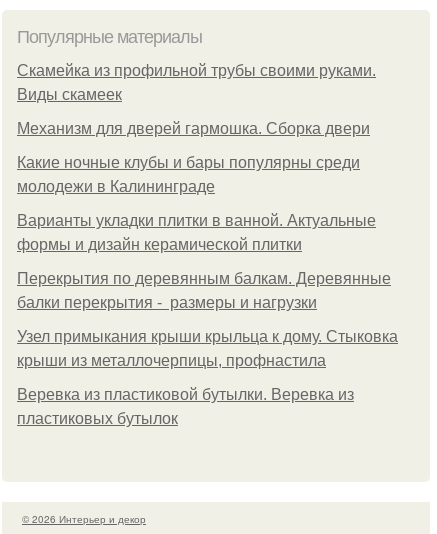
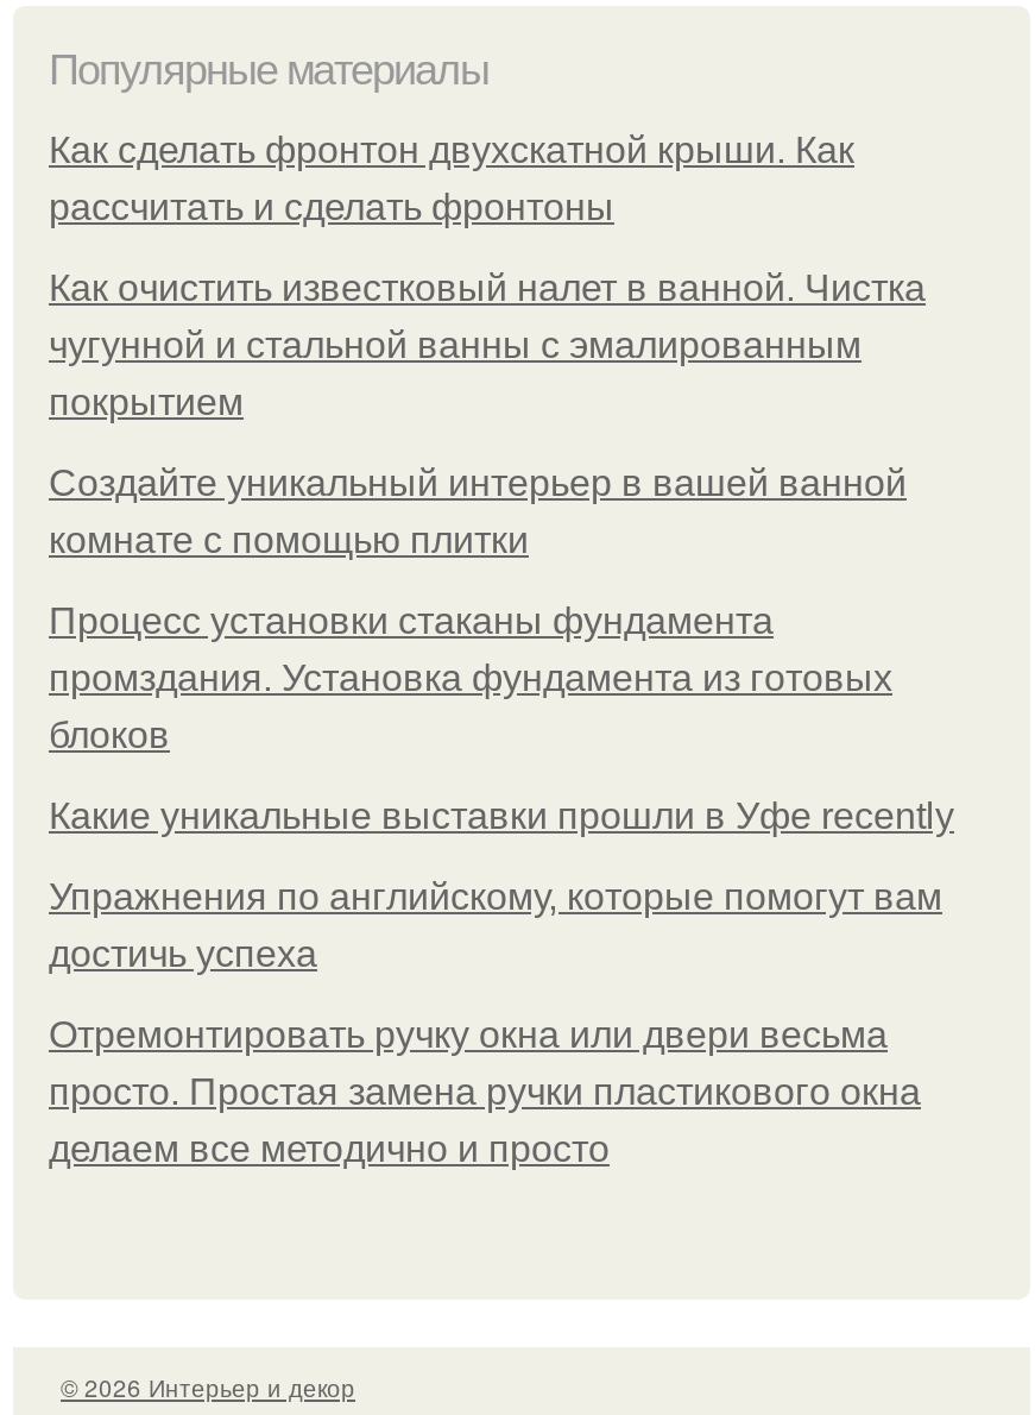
[17,62,376,103] Скамейка из профильной трубы своими руками. | Виды скамеек -> [49,130,854,227] Как сделать фронтон двухскатной крыши. Как | рассчитать и сделать фронтоны
[17,120,370,137] Механизм для дверей гармошка. Сборка двери -> [49,268,926,422] Как очистить известковый налет в ванной. Чистка | чугунной и стальной ванны с эмалированным | покрытием
[17,154,360,195] Какие ночные клубы и бары популярны среди | молодежи в Калининграде -> [49,463,907,560] Создайте уникальный интерьер в вашей ванной | комнате с помощью плитки
[17,212,376,253] Варианты укладки плитки в ванной. Актуальные | формы и дизайн керамической плитки -> [49,600,892,755] Процесс установки стаканы фундамента | промздания. Установка фундамента из готовых | блоков
[17,270,391,311] Перекрытия по деревянным балкам. Деревянные | балки перекрытия - размеры и нагрузки -> [49,795,954,836] Какие уникальные выставки прошли в Уфе recently
[17,328,398,369] Узел примыкания крыши крыльца к дому. Стыковка | крыши из металлочерпицы, профнастила -> [49,876,942,974] Упражнения по английскому, которые помогут вам | достичь успеха
[17,386,354,427] Веревка из пластиковой бутылки. Веревка из | пластиковых бутылок -> [49,1014,921,1169] Отремонтировать ручку окна или двери весьма | просто. Простая замена ручки пластикового окна | делаем все методично и просто

